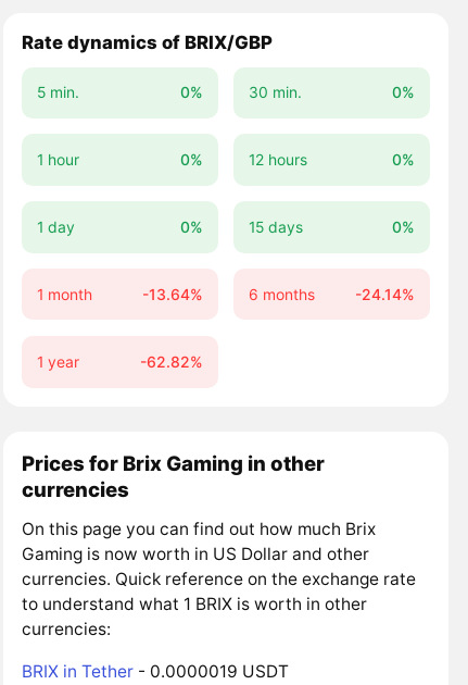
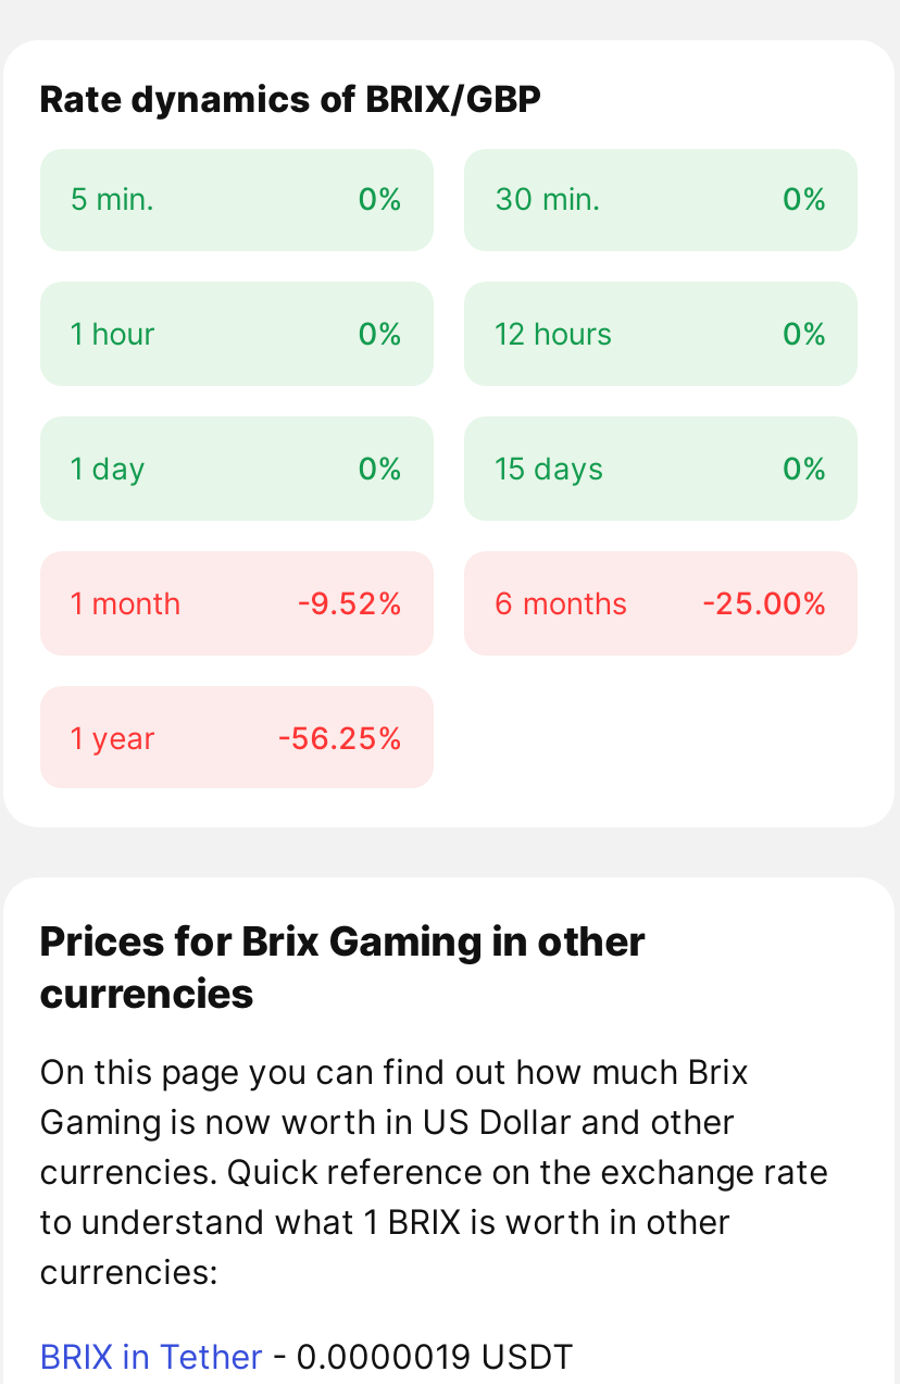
[142,285,203,303] -13.64% -> [297,584,403,621] -9.52%
[356,285,415,303] -24.14% -> [702,584,828,621] -25.00%
[140,352,203,370] -62.82% -> [277,718,403,755] -56.25%

